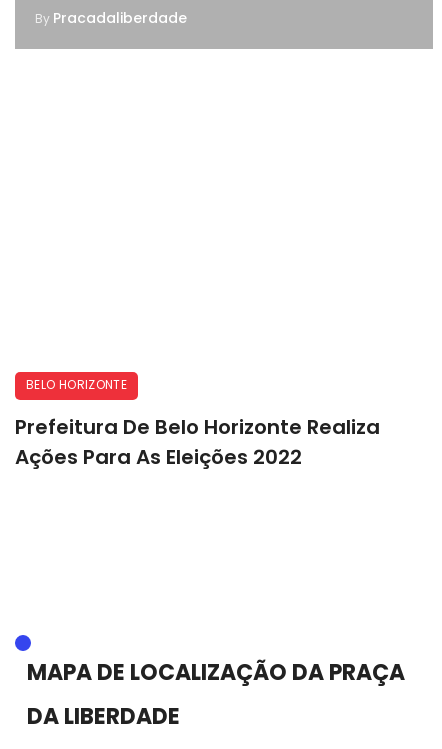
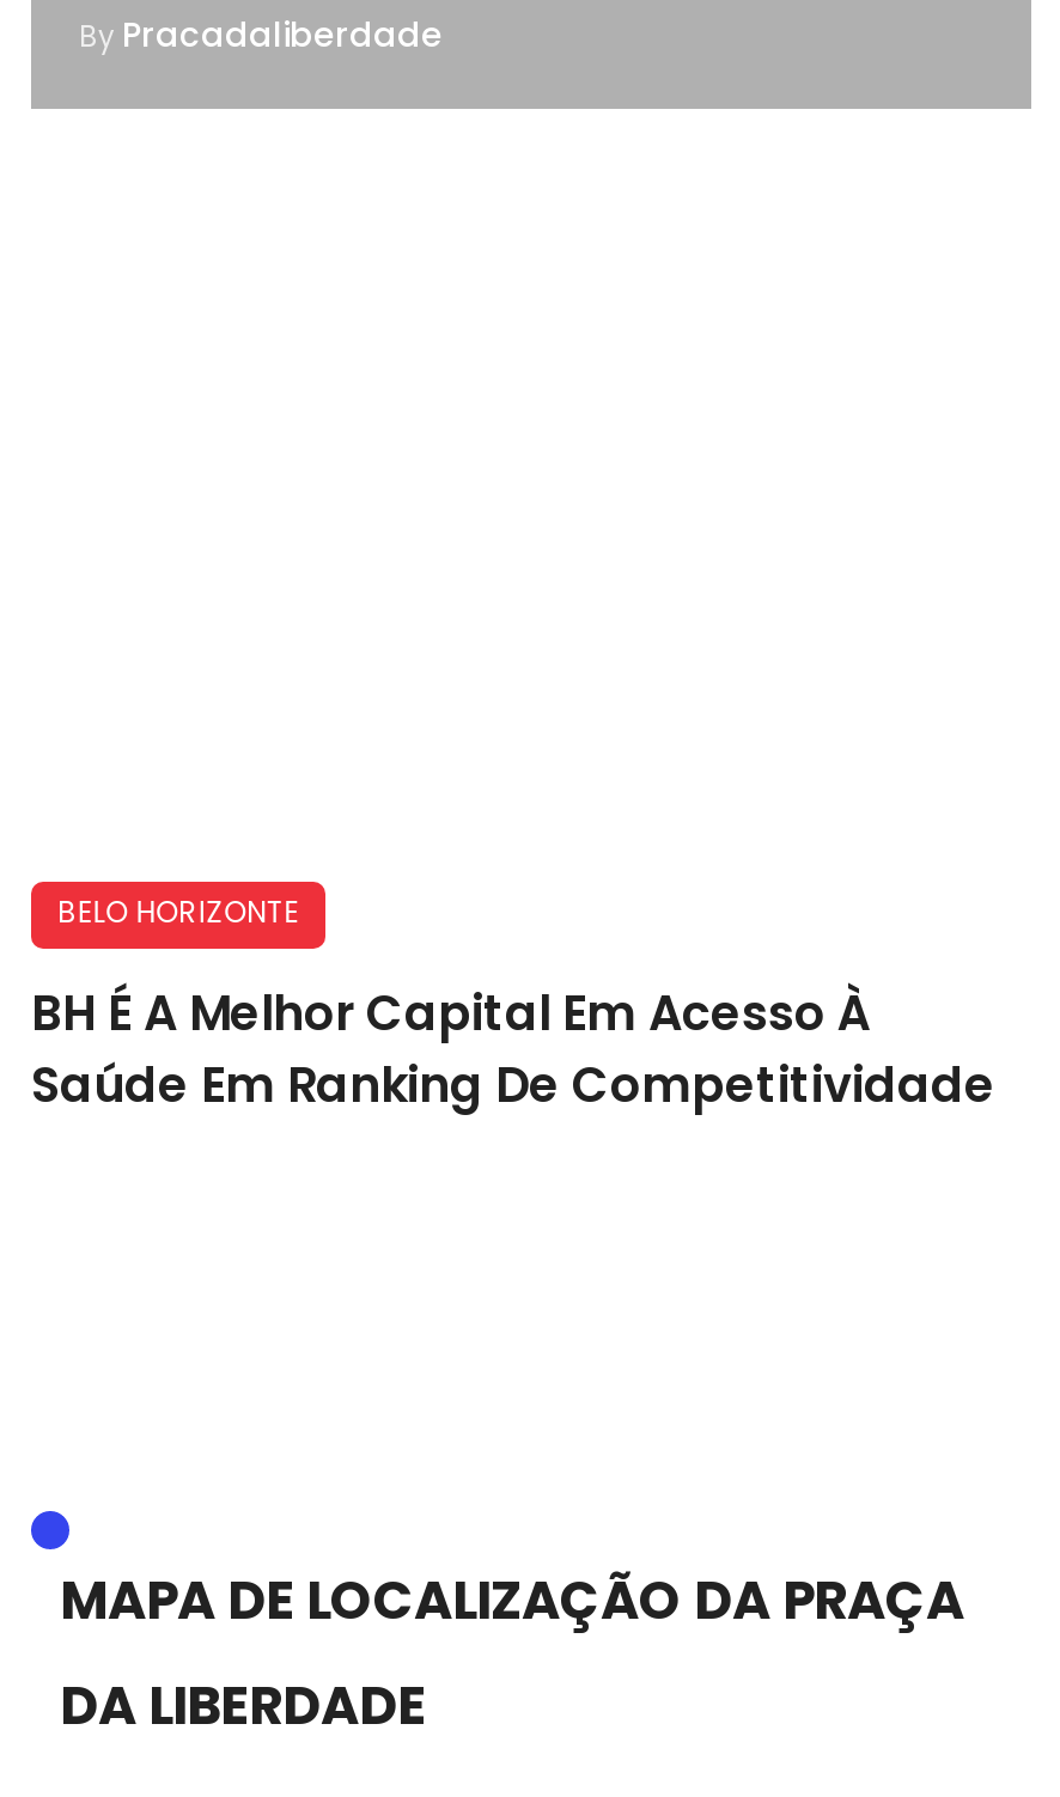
[15,413,380,471] Prefeitura De Belo Horizonte Realiza | Ações Para As Eleições 2022 -> [31,980,995,1119] BH É A Melhor Capital Em Acesso À | Saúde Em Ranking De Competitividade

